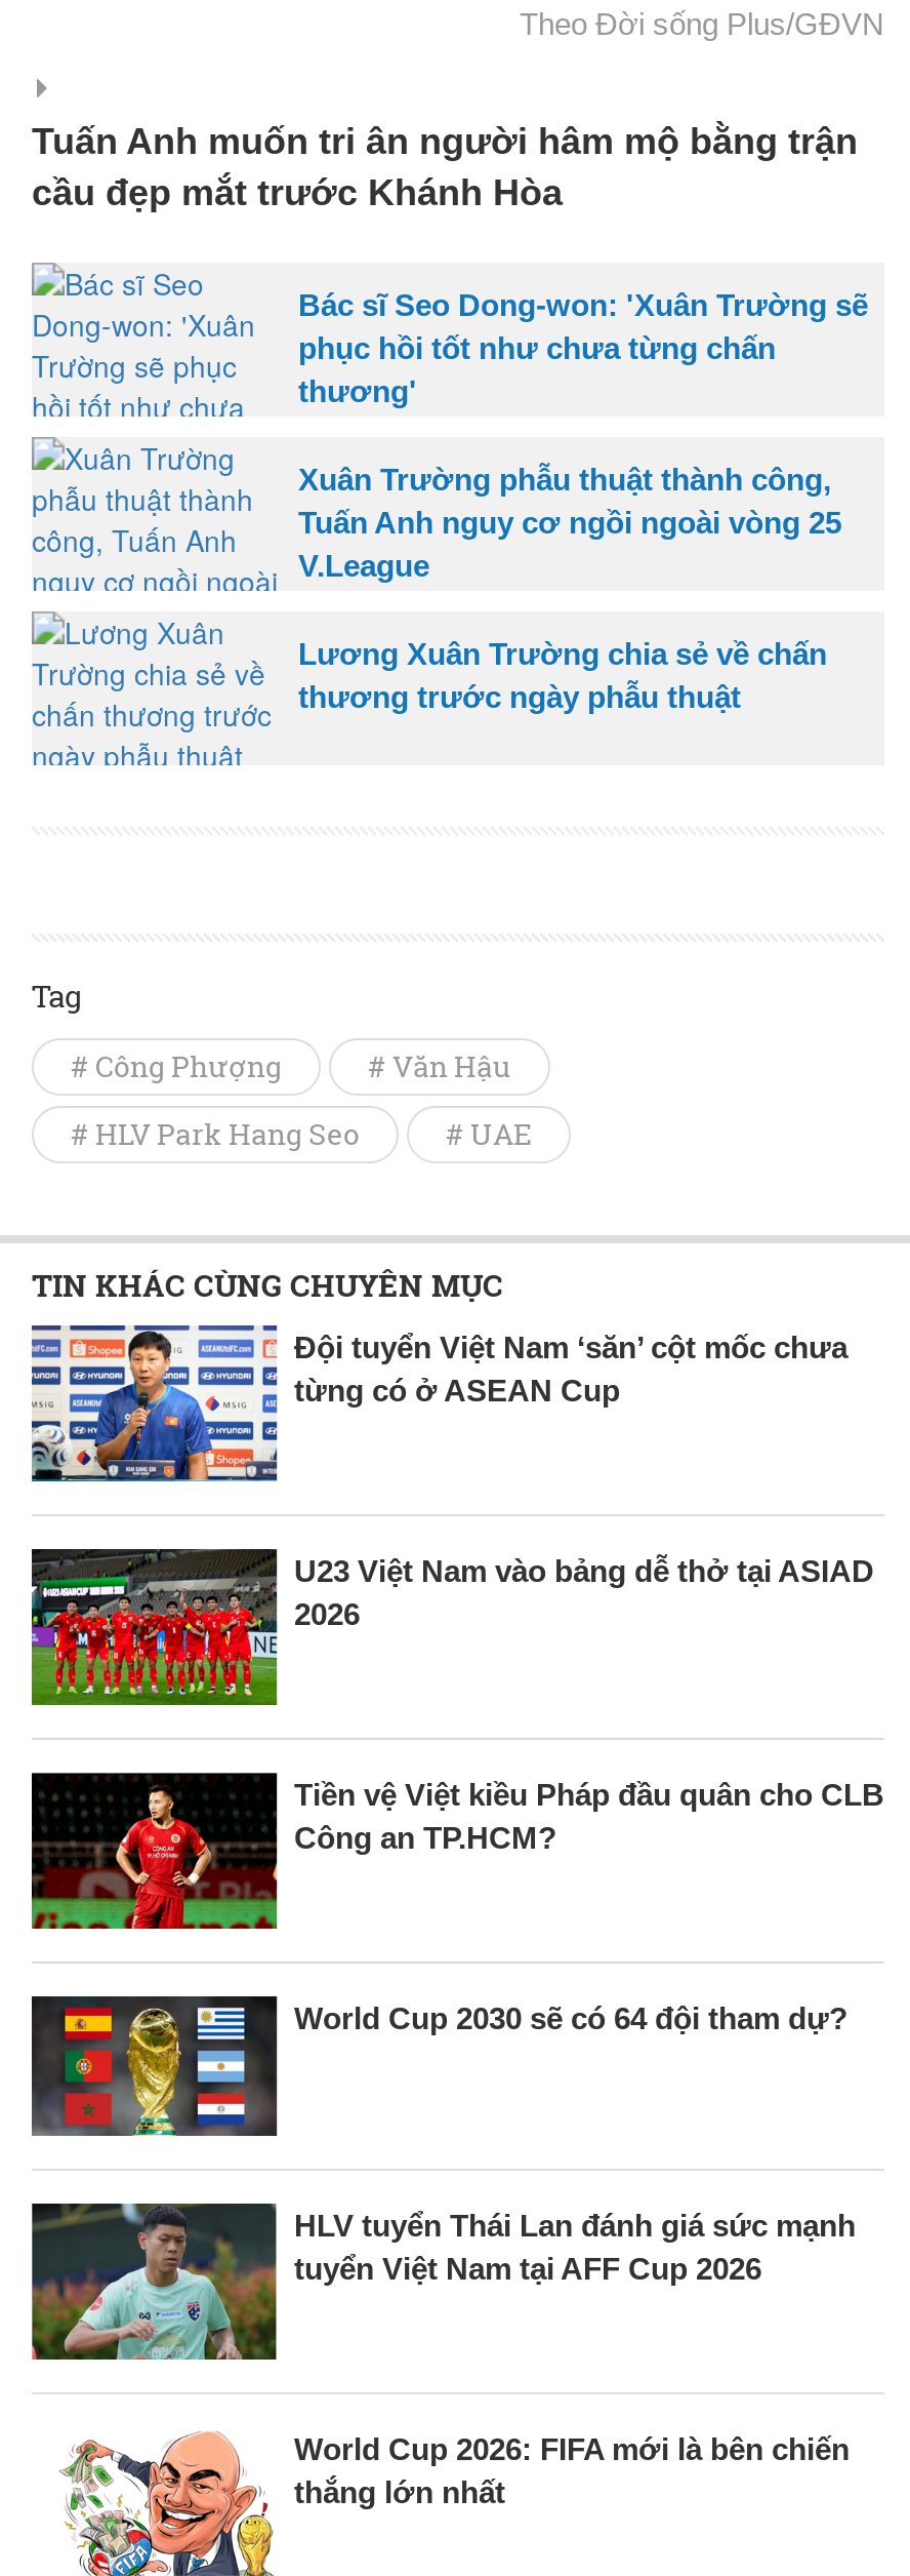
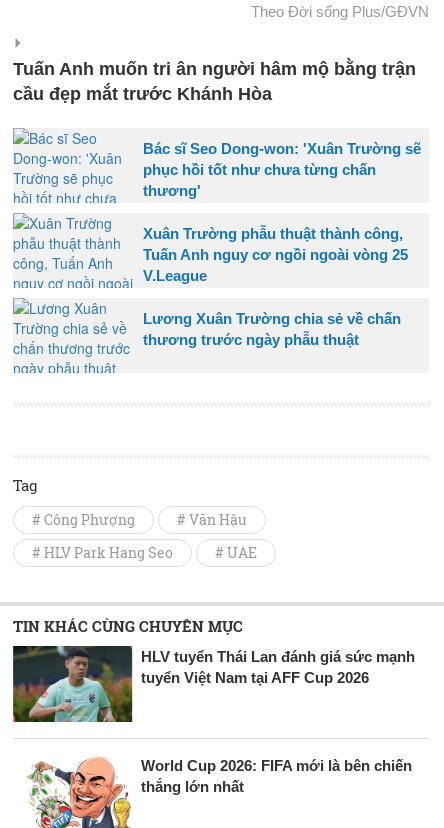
[30,1323,847,1483] [image] | Đội tuyển Việt Nam ‘săn’ cột mốc chưa | từng có ở ASEAN Cup -> none
[30,1547,874,1707] [image] | U23 Việt Nam vào bảng dễ thở tại ASIAD | 2026 -> none
[30,1771,884,1933] [image] | Tiền vệ Việt kiều Pháp đầu quân cho CLB | Công an TP.HCM? -> none
[30,1994,847,2138] [image] | World Cup 2030 sẽ có 64 đội tham dự? -> none

